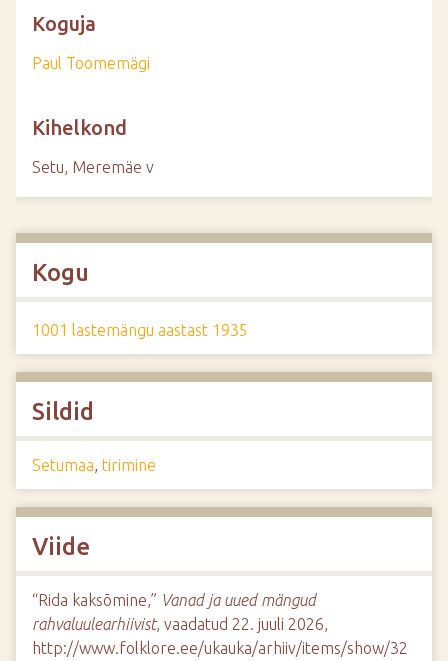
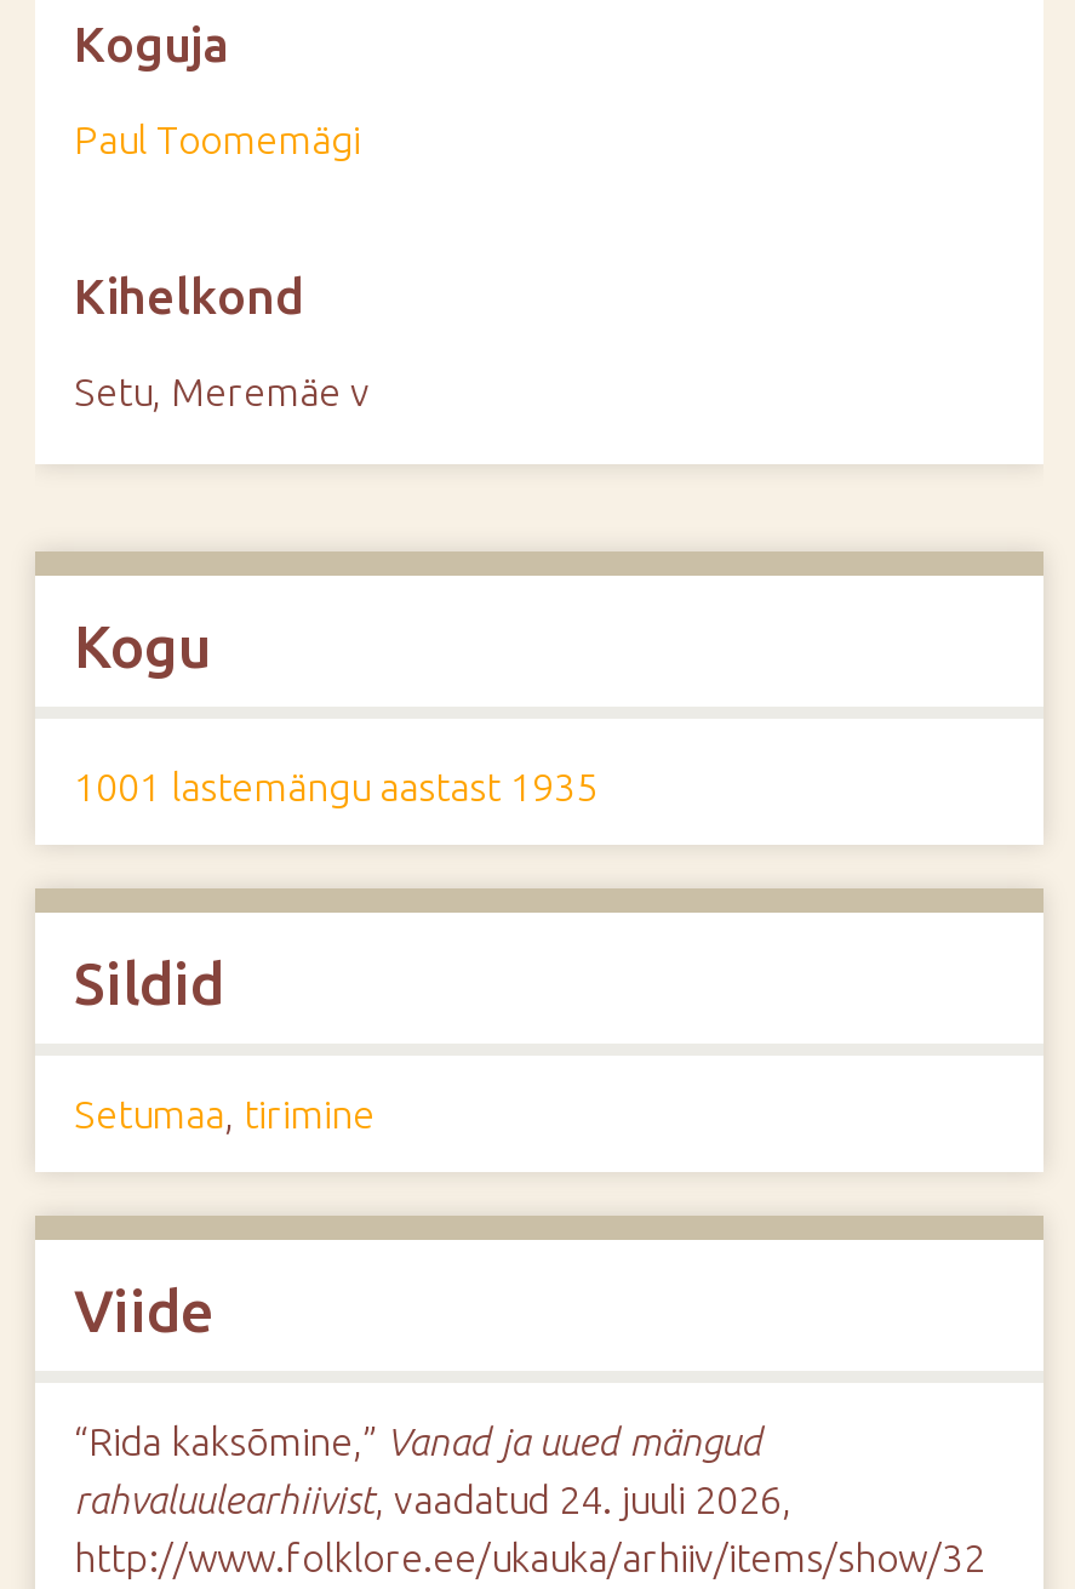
[32,615,328,633] rahvaluulearhiivist, vaadatud 22. juuli 2026, -> [74,1477,791,1521] rahvaluulearhiivist, vaadatud 24. juuli 2026,

